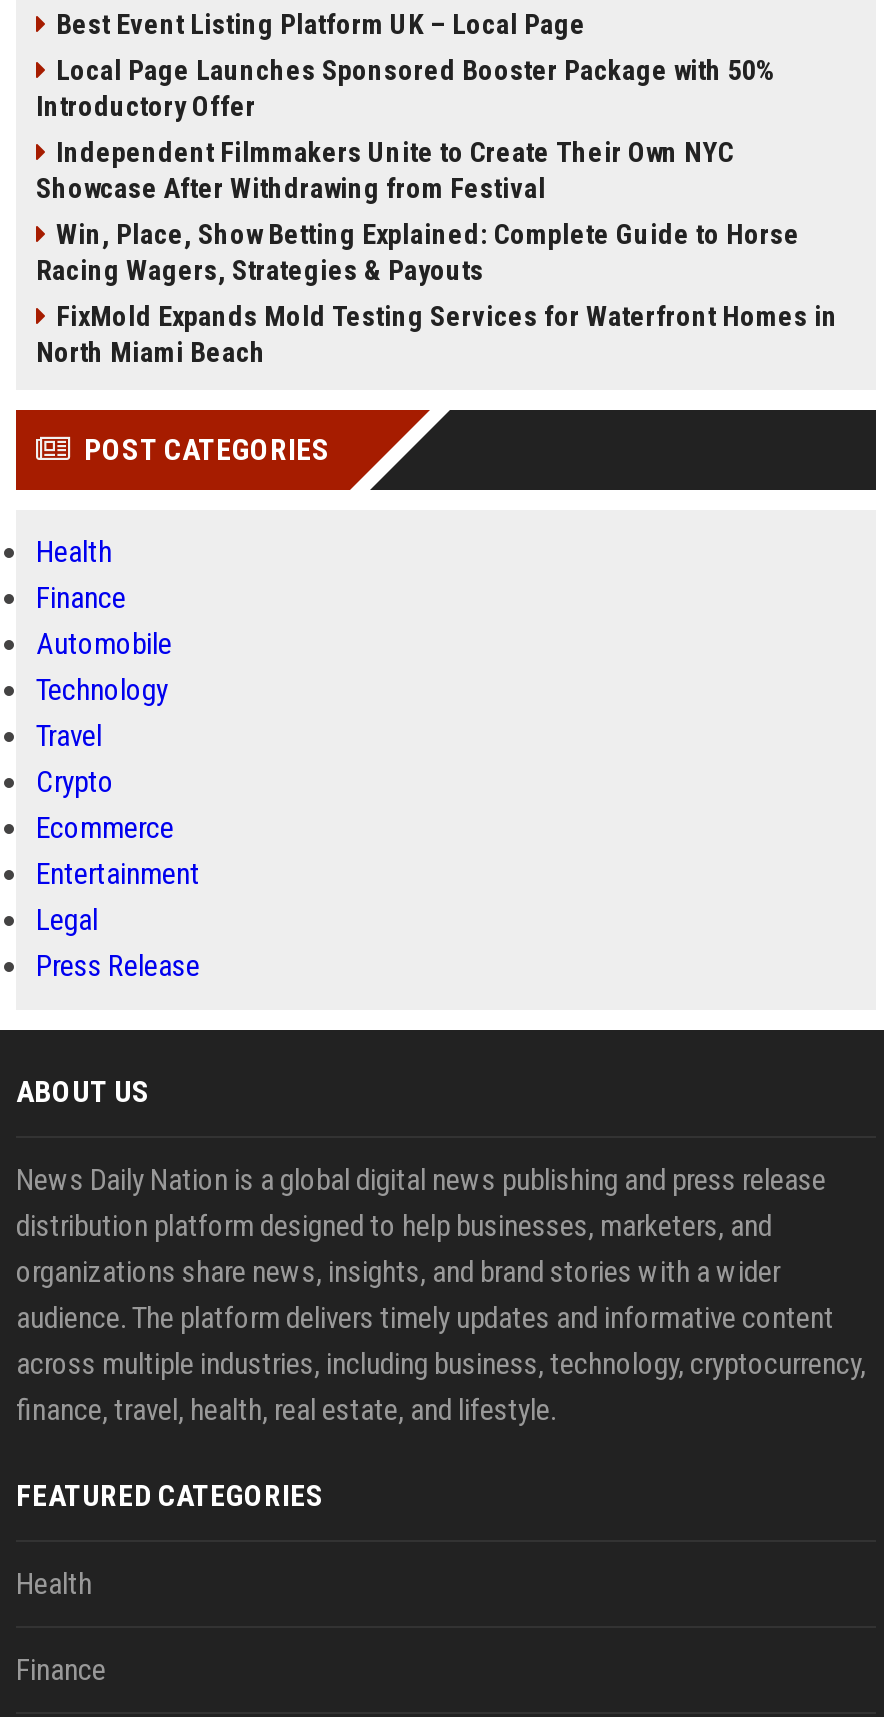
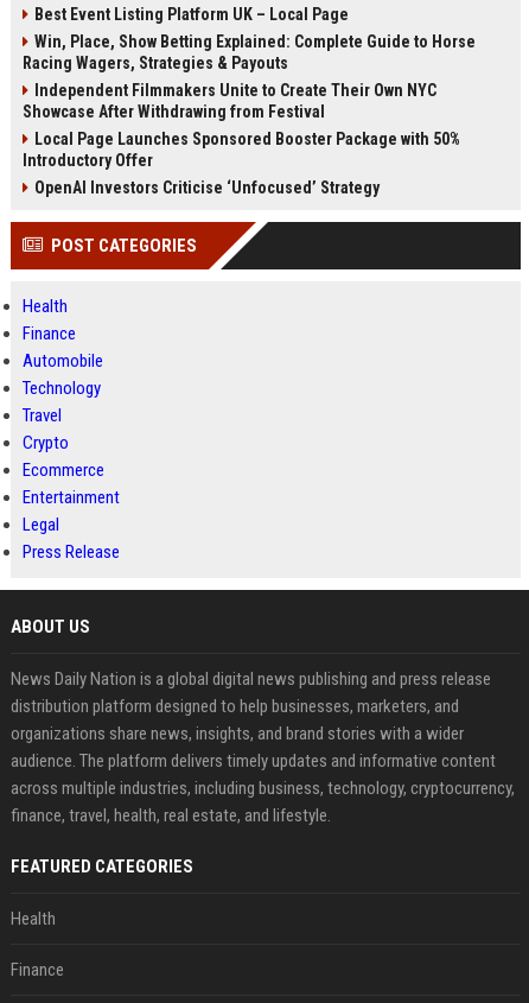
moved [36,54,774,204] -> [23,81,460,170]: Independent Filmmakers Unite to Create Their Own NYC | Showcase After Withdrawing from Festival | Local Page Launches Sponsored Booster Package with 50% | Introductory Offer
moved [36,218,800,286] -> [23,32,476,72]: Win, Place, Show Betting Explained: Complete Guide to Horse | Racing Wagers, Strategies & Payouts
[36,300,838,368] FixMold Expands Mold Testing Services for Waterfront Homes in | North Miami Beach -> [34,178,380,197] OpenAI Investors Criticise ‘Unfocused’ Strategy

